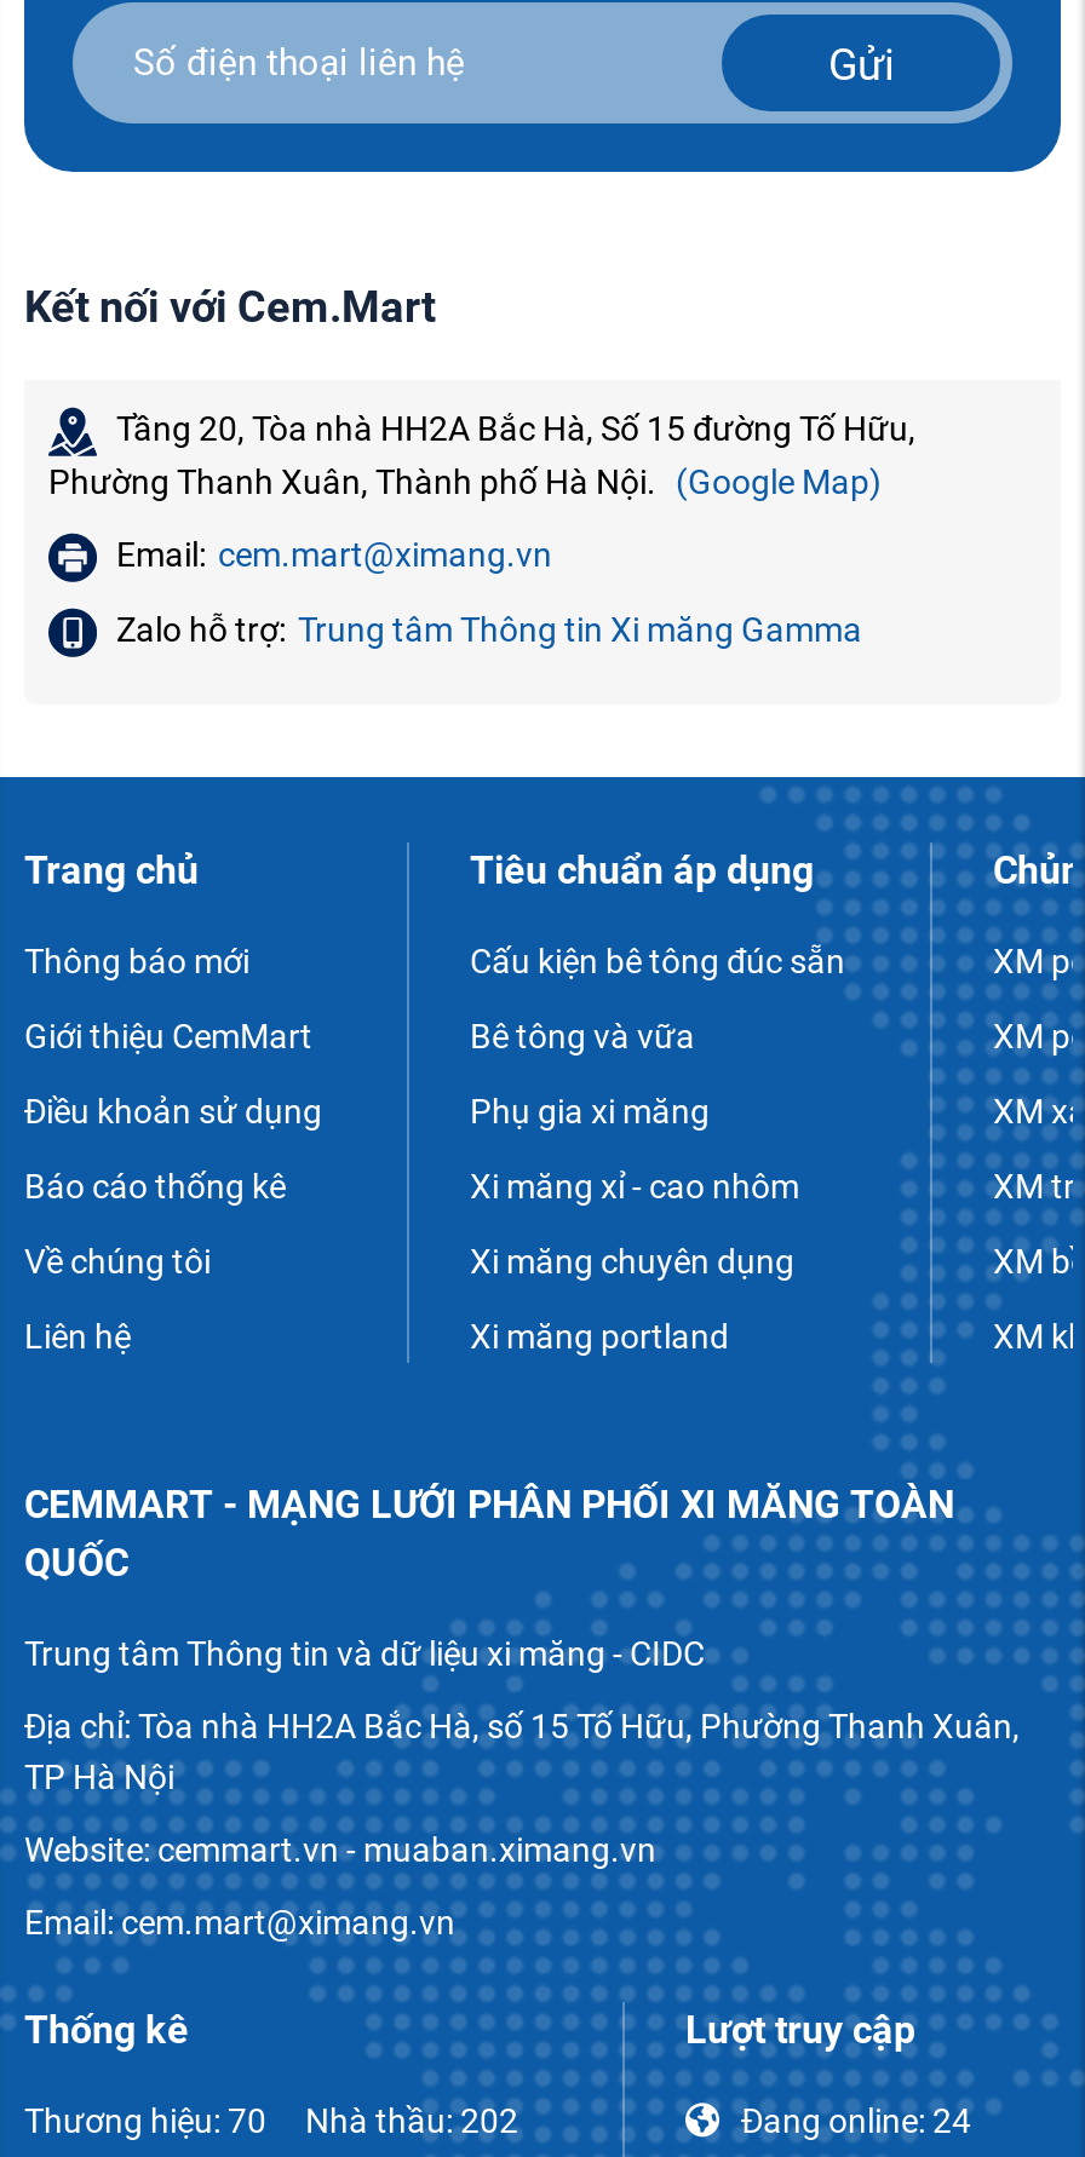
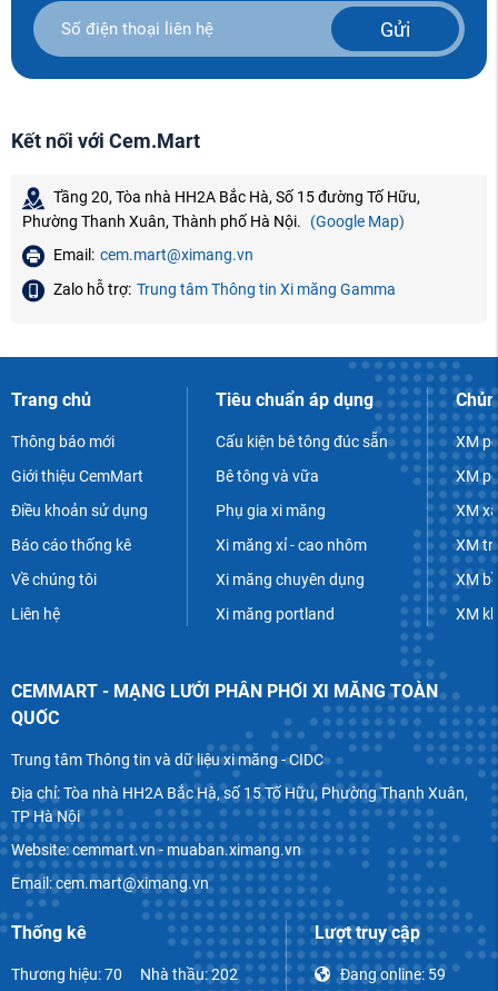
[741,2101,971,2140] Đang online: 24 -> [340,965,446,983] Đang online: 59

